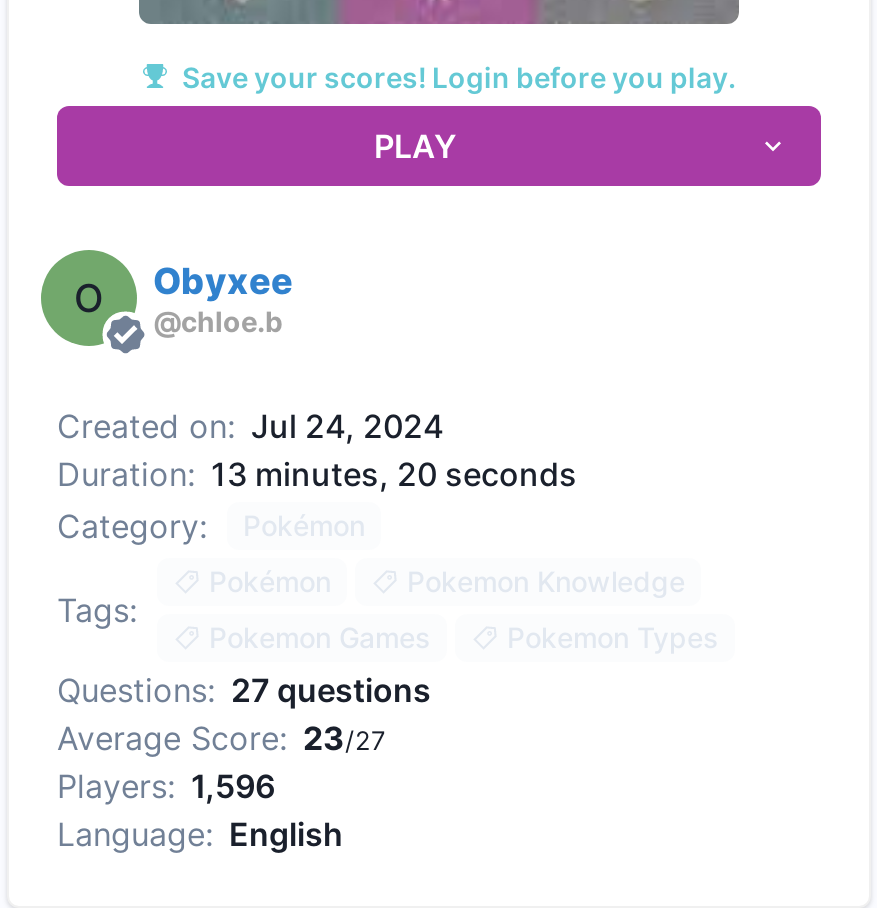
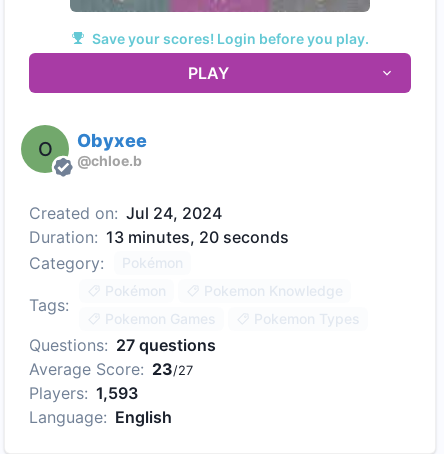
[57,766,275,806] Players: 1,596 -> [29,383,138,403] Players: 1,593

